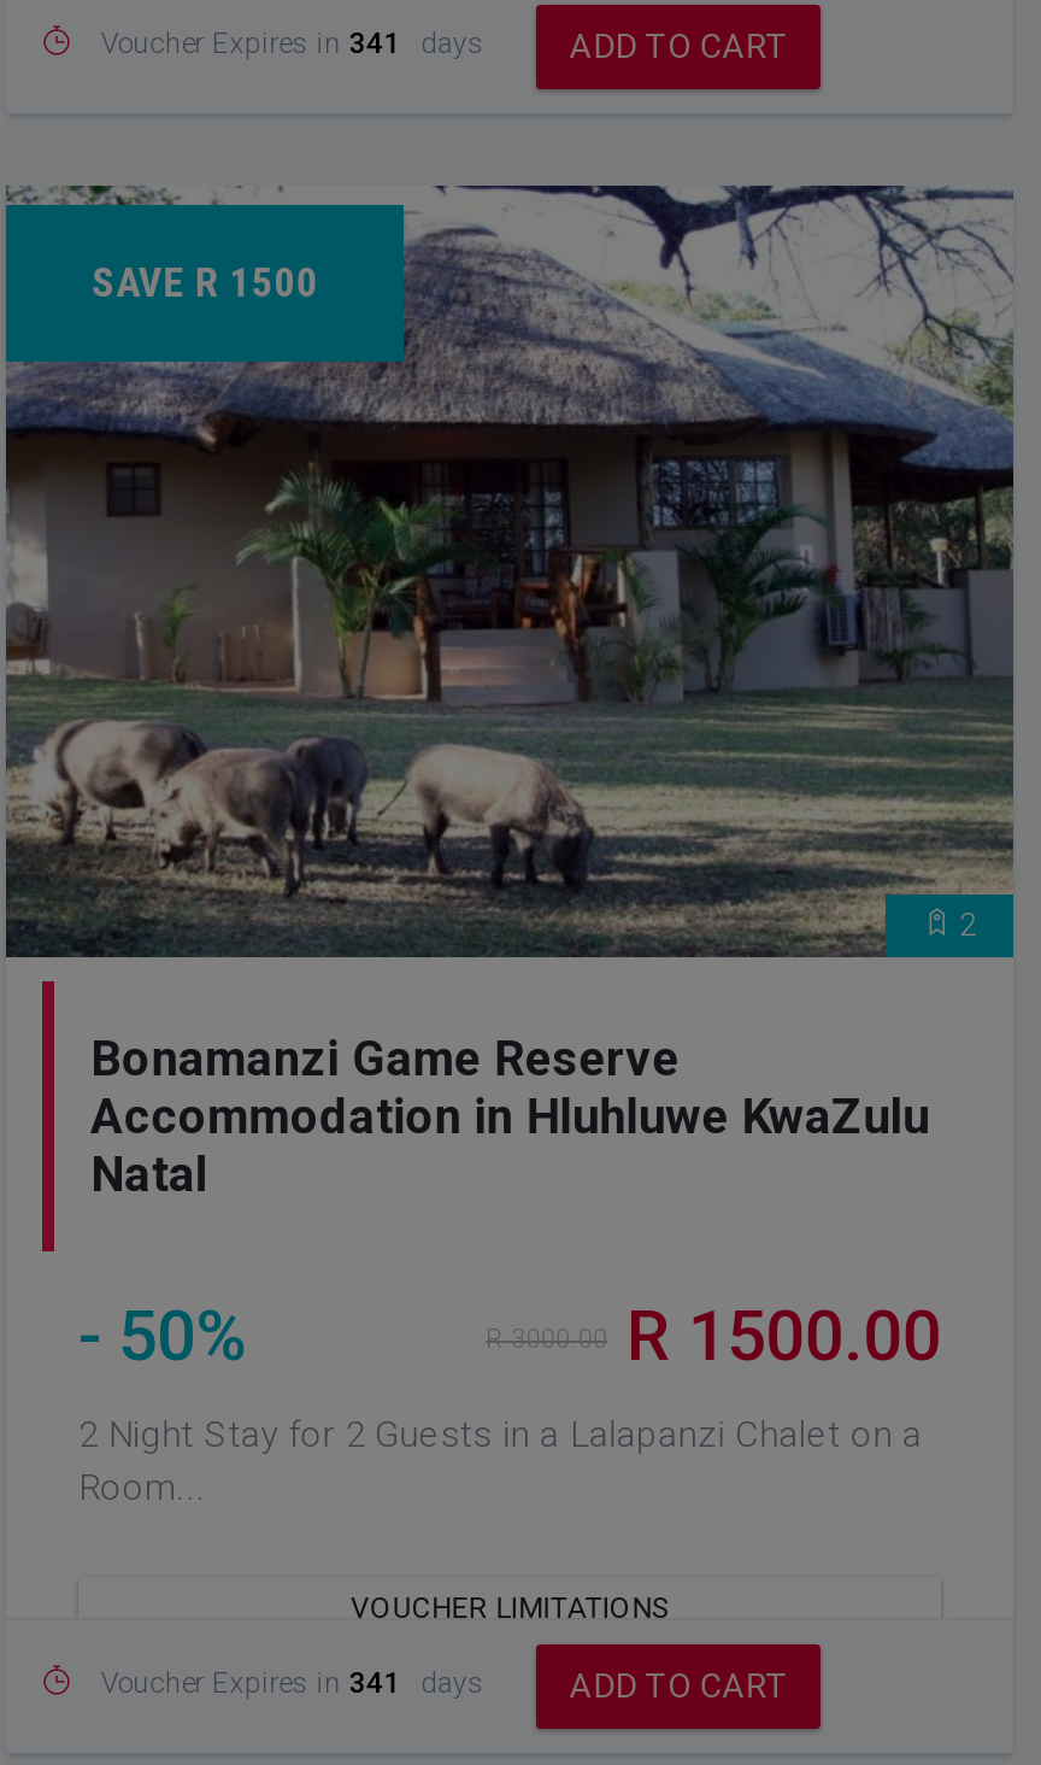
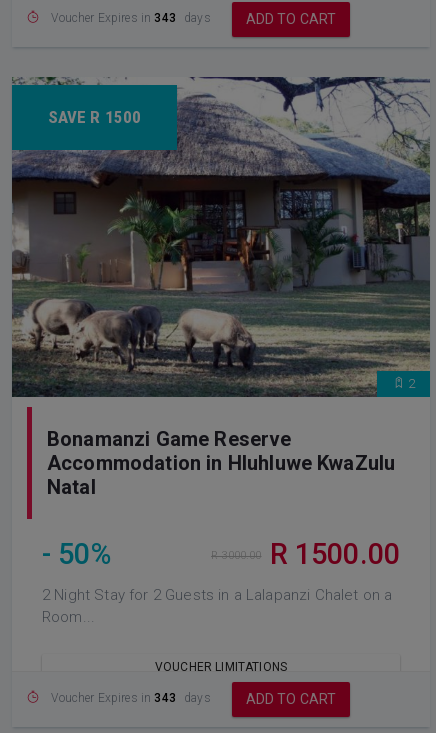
[101,27,485,60] Voucher Expires in 341 days -> [51,11,211,25] Voucher Expires in 343 days
[101,1666,485,1700] Voucher Expires in 341 days -> [51,691,211,705] Voucher Expires in 343 days

